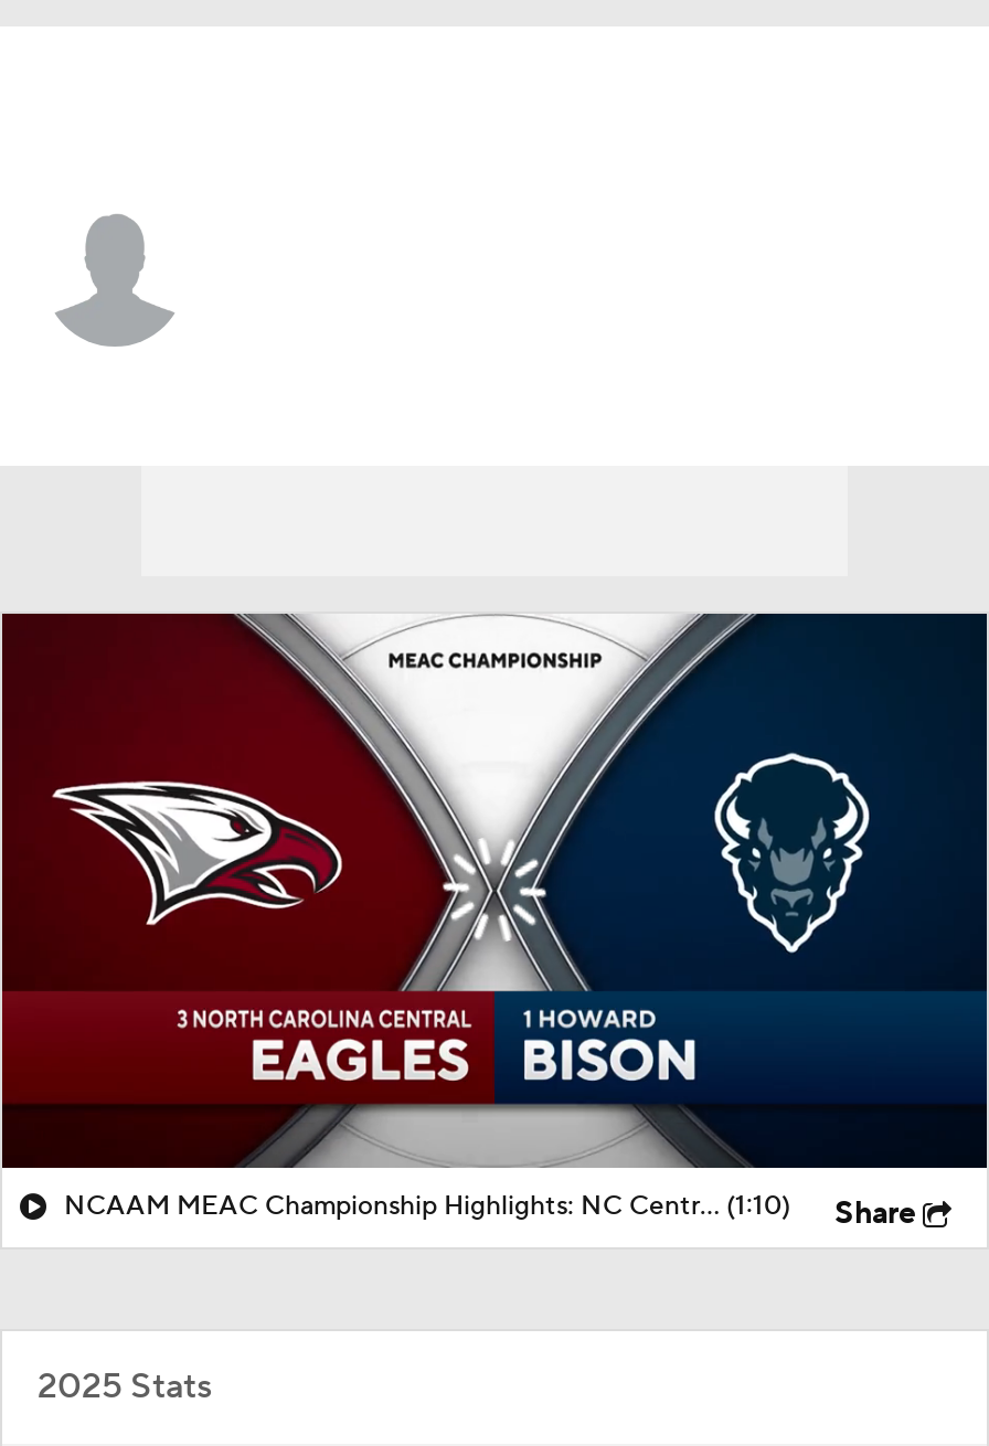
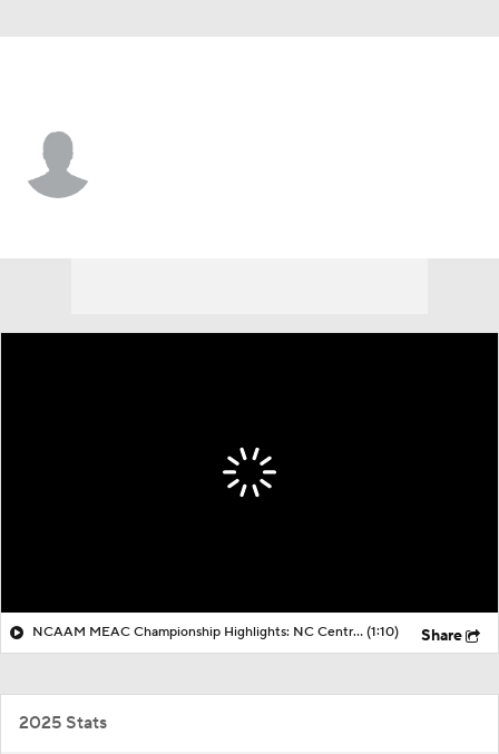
[7,612,982,1170] [image] -> none

